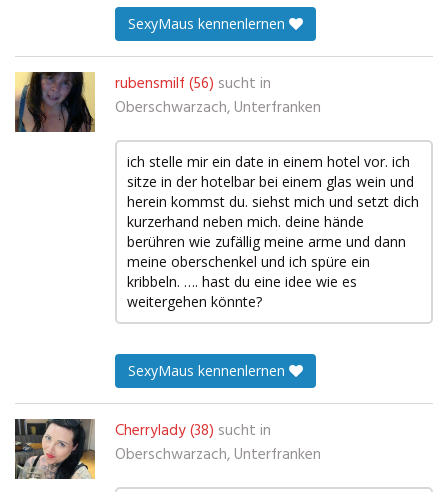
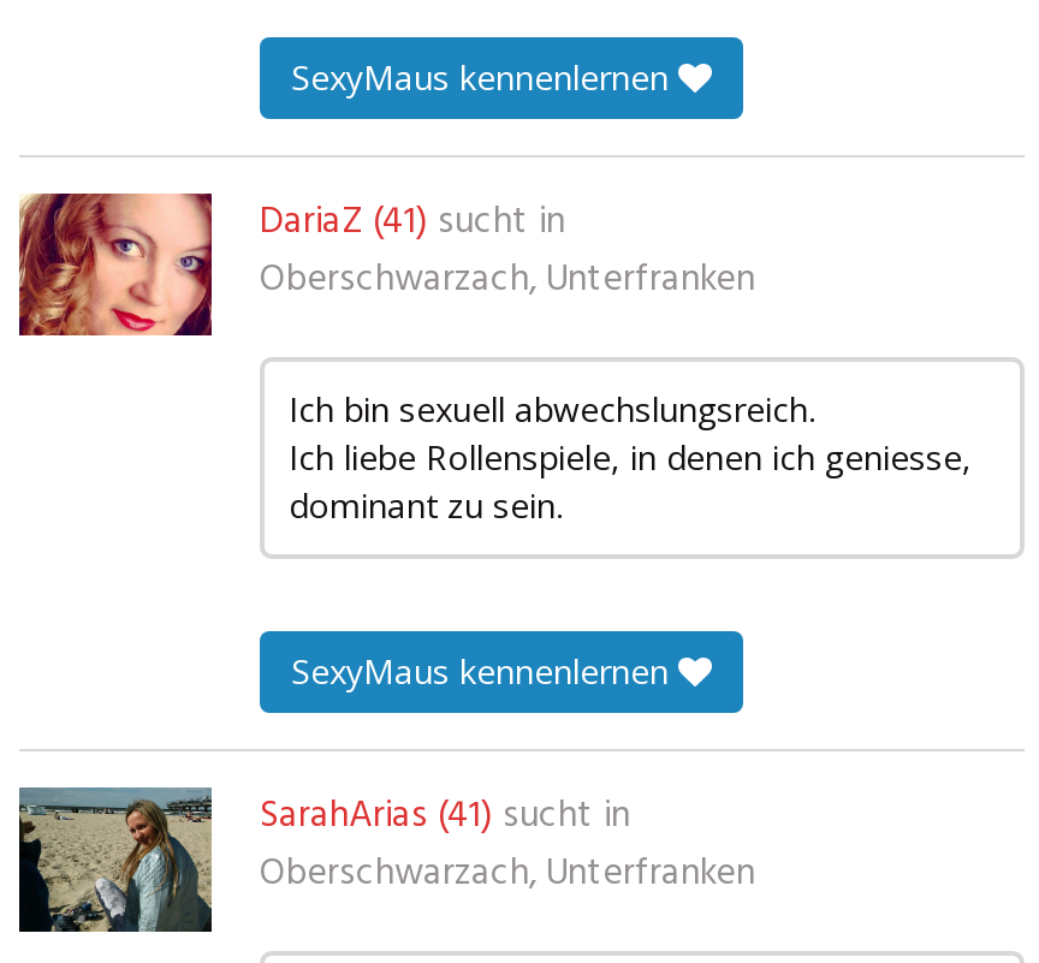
[15,71,271,133] [image] | rubensmilf (56) sucht in -> [19,191,565,338] [image] | DariaZ (41) sucht in
[127,151,419,310] ich stelle mir ein date in einem hotel vor. ich | sitze in der hotelbar bei einem glas wein und | herein kommst du. siehst mich und setzt dich | kurzerhand neben mich. deine hände | berühren wie zufällig meine arme und dann | meine oberschenkel und ich spüre ein | kribbeln. …. hast du eine idee wie es | weitergehen könnte? -> [289,385,972,527] Ich bin sexuell abwechslungsreich. | Ich liebe Rollenspiele, in denen ich geniesse, | dominant zu sein.
[14,418,271,480] [image] | Cherrylady (38) sucht in -> [17,785,630,934] [image] | SarahArias (41) sucht in

